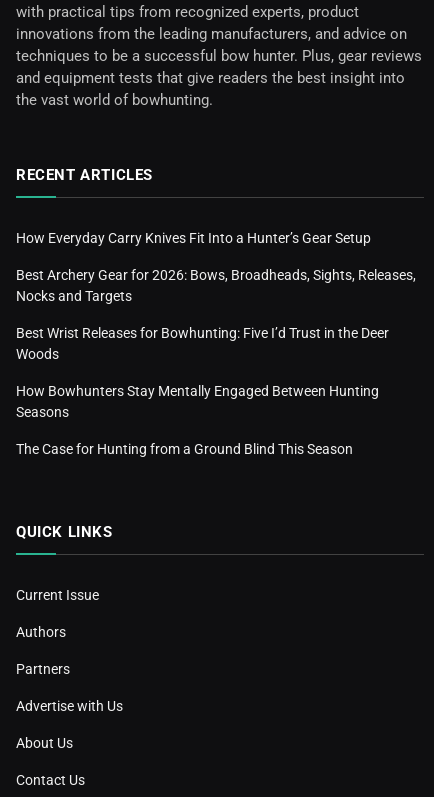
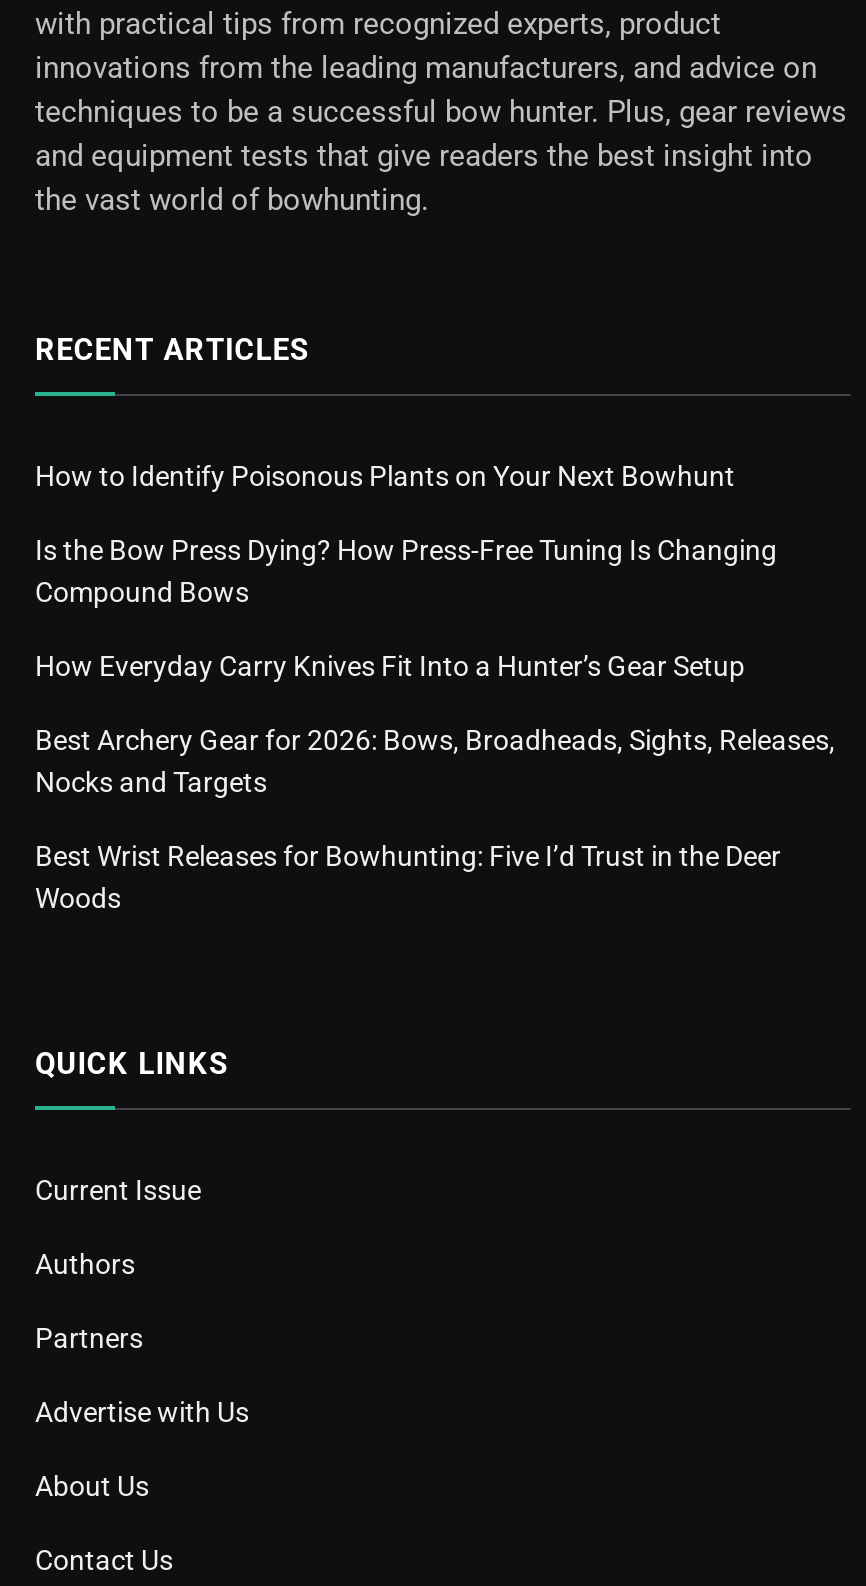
none -> [35,459,777,607] How to Identify Poisonous Plants on Your Next Bowhunt | Is the Bow Press Dying? How Press-Free Tuning Is Changing | Compound Bows
moved [16,230,416,362] -> [35,649,835,913]: How Everyday Carry Knives Fit Into a Hunter’s Gear Setup | Best Archery Gear for 2026: Bows, Broadheads, Sights, Releases, | Nocks and Targets | Best Wrist Releases for Bowhunting: Five I’d Trust in the Deer | Woods
[16,383,379,457] How Bowhunters Stay Mentally Engaged Between Hunting | Seasons | The Case for Hunting from a Ground Blind This Season -> none

